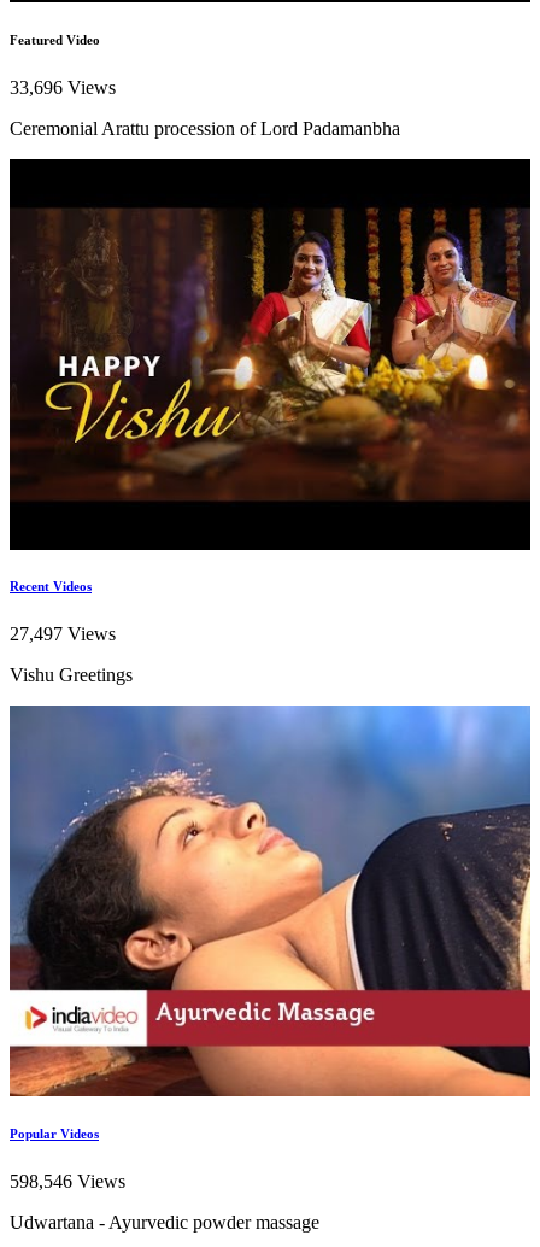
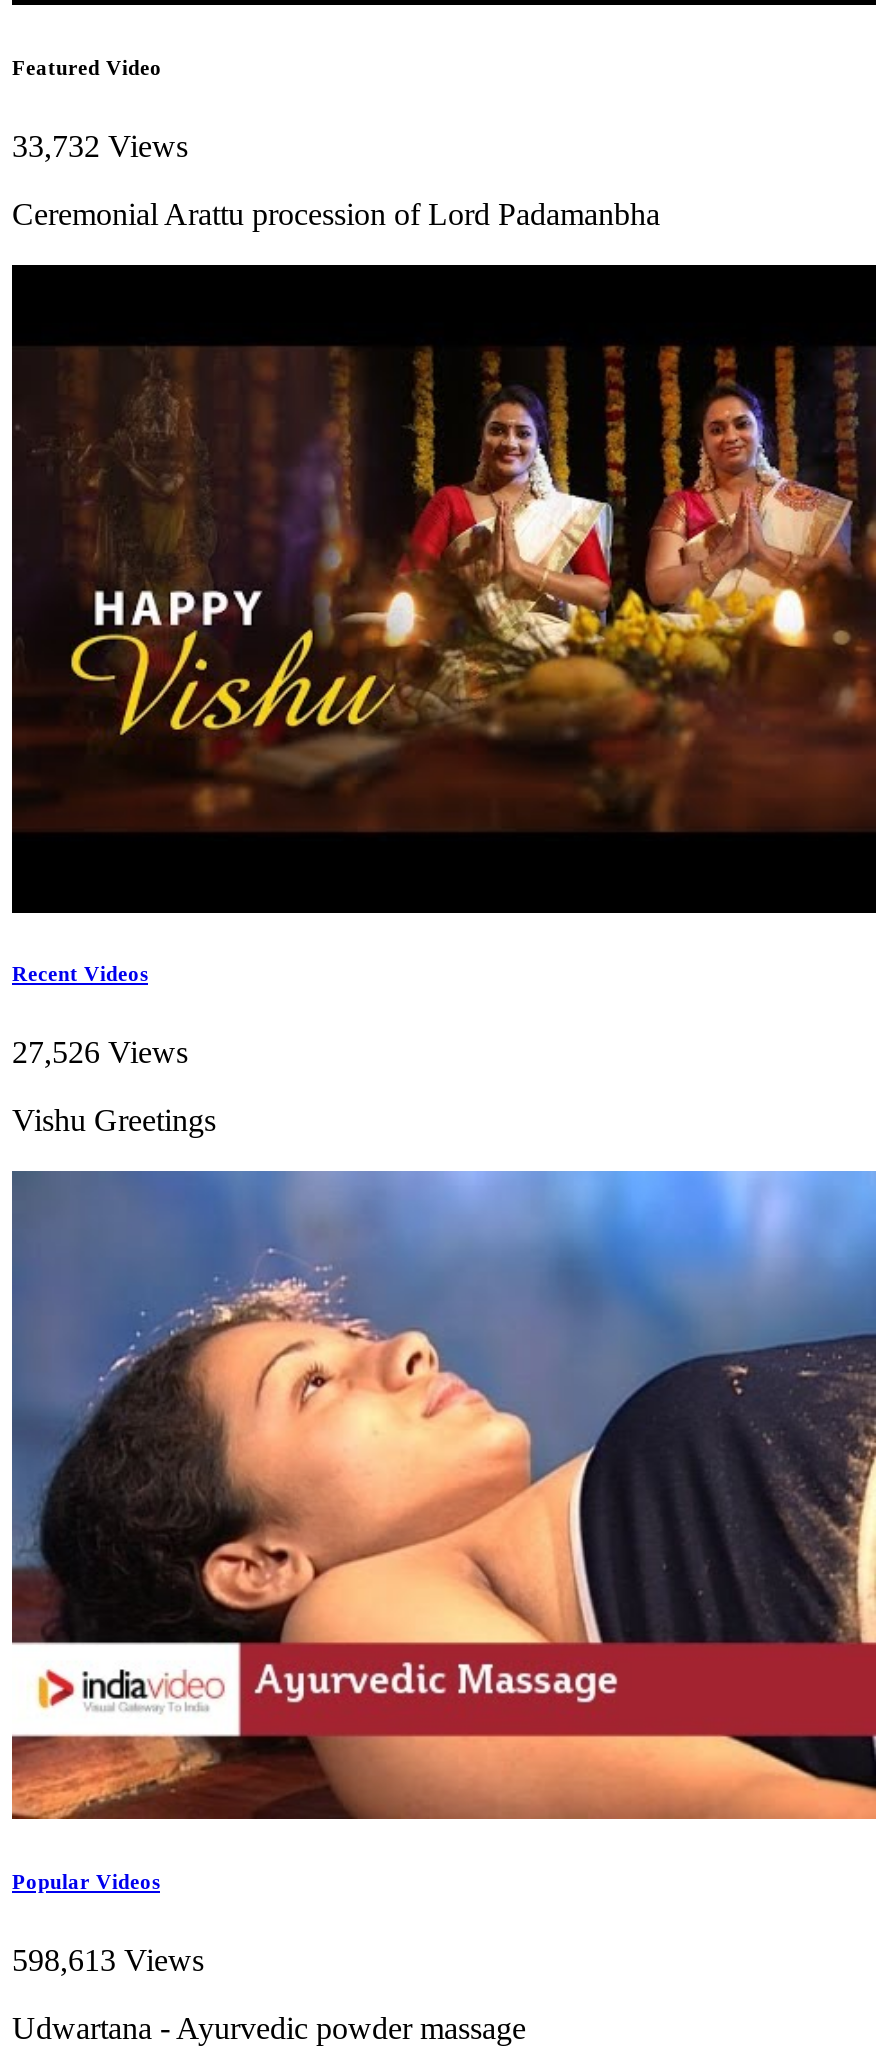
[10,77,116,97] 33,696 Views -> [12,128,188,162] 33,732 Views
[10,624,116,644] 27,497 Views -> [12,1036,188,1070] 27,526 Views
[10,1172,125,1192] 598,546 Views -> [12,1944,204,1978] 598,613 Views

